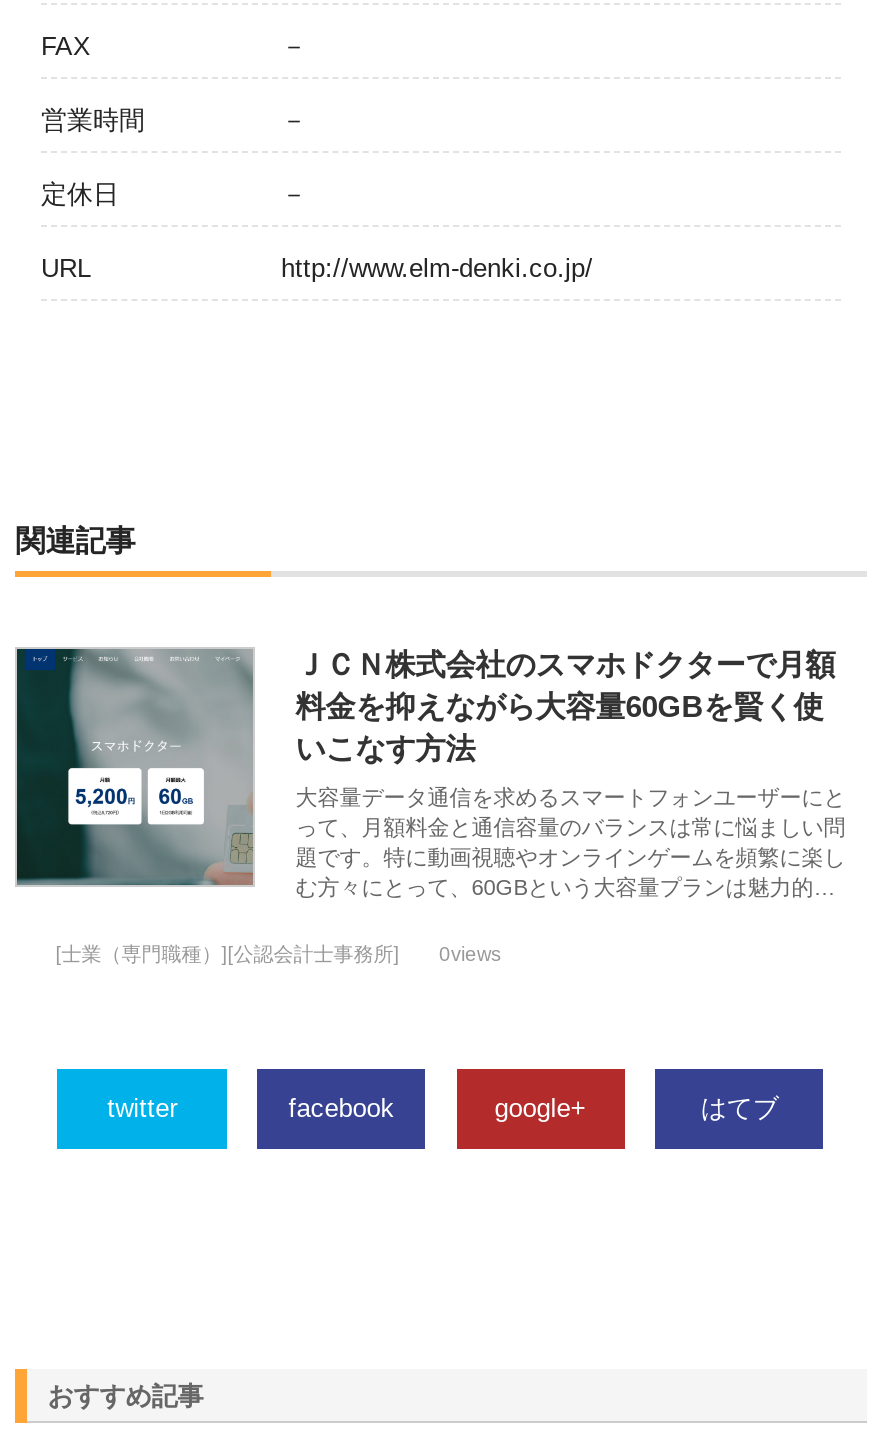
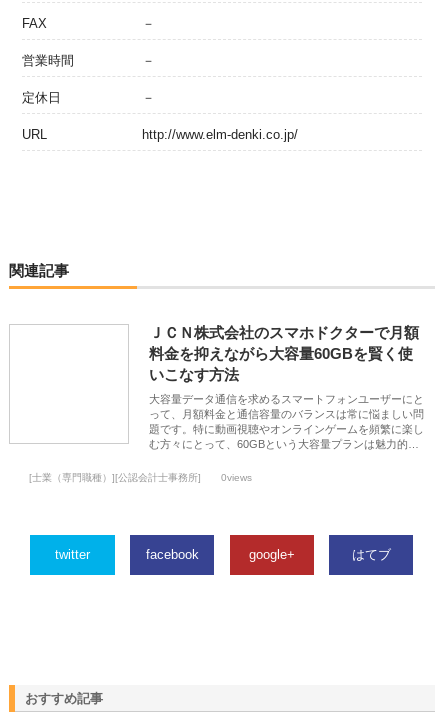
[15,647,255,887] [image] -> none

